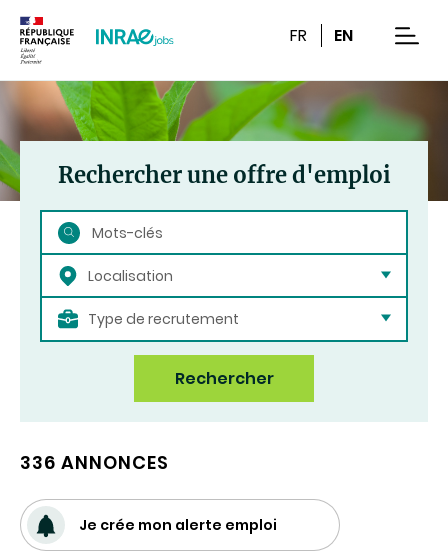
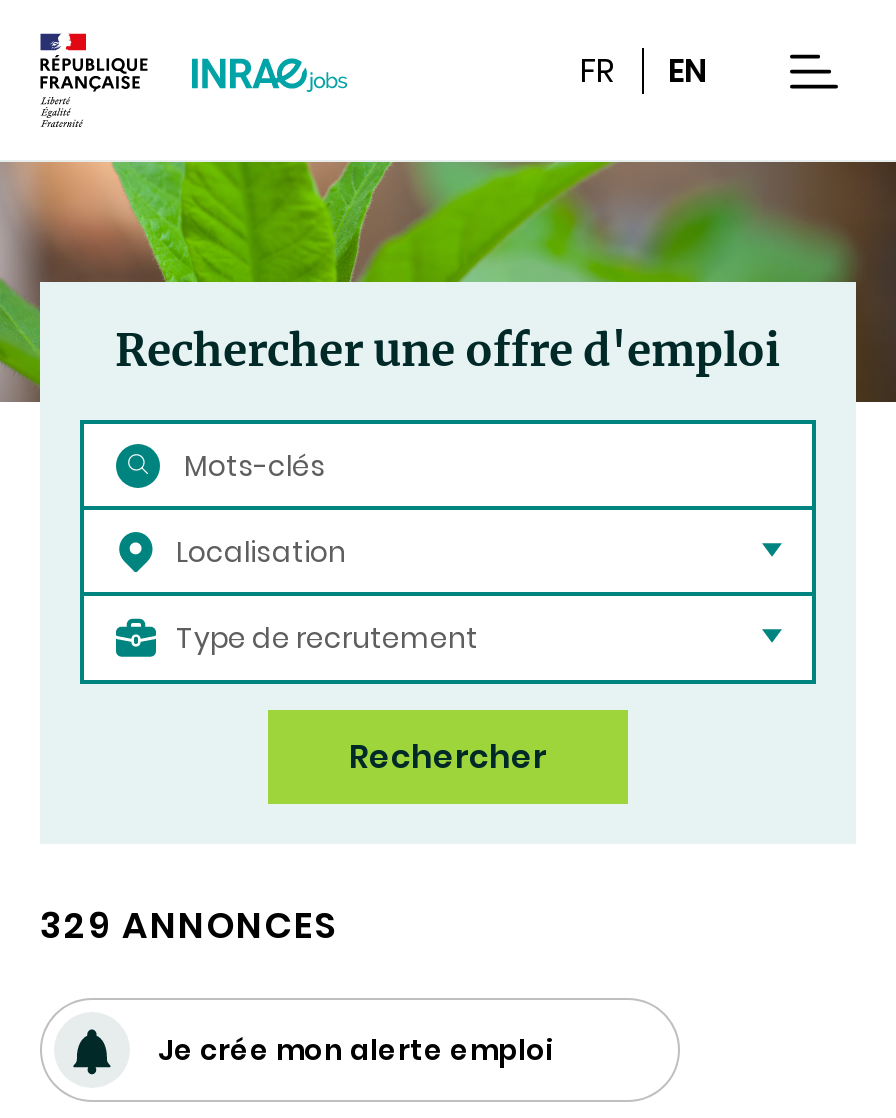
[20,450,169,475] 336 ANNONCES -> [40,900,338,950] 329 ANNONCES

